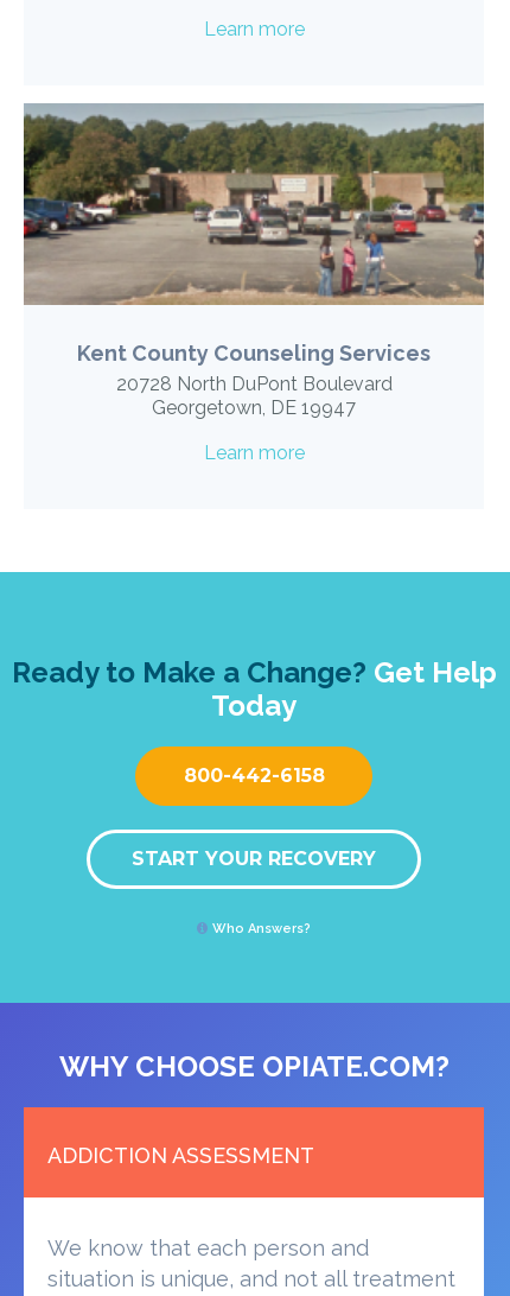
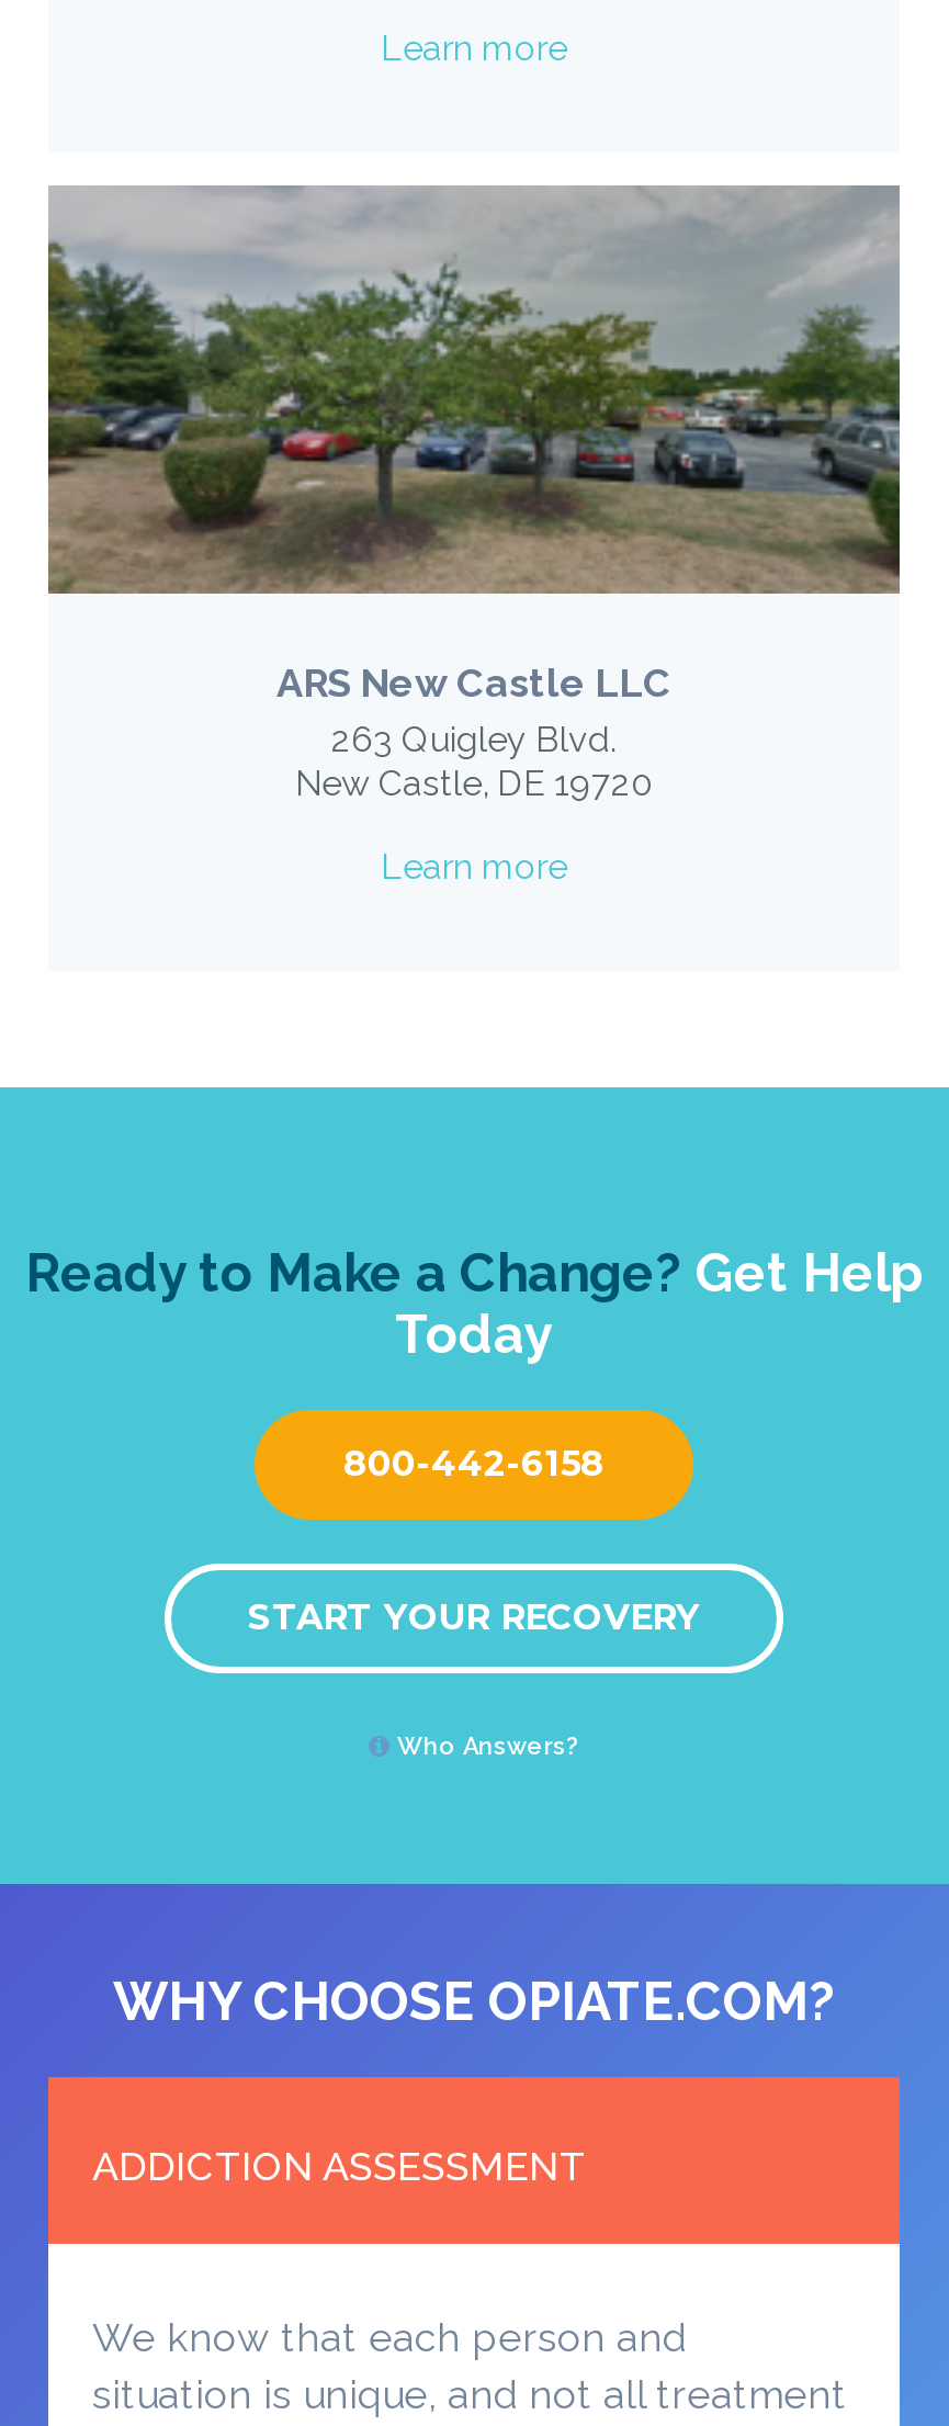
[23,106,484,420] [image] | Kent County Counseling Services | 20728 North DuPont Boulevard | Georgetown, DE 19947 -> [48,189,900,805] [image] | ARS New Castle LLC | 263 Quigley Blvd. | New Castle, DE 19720

